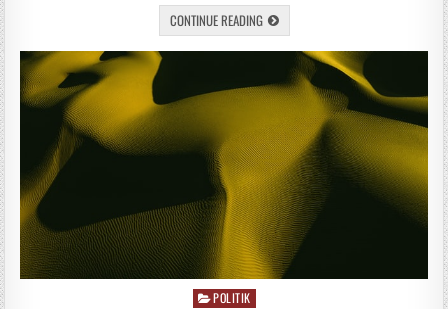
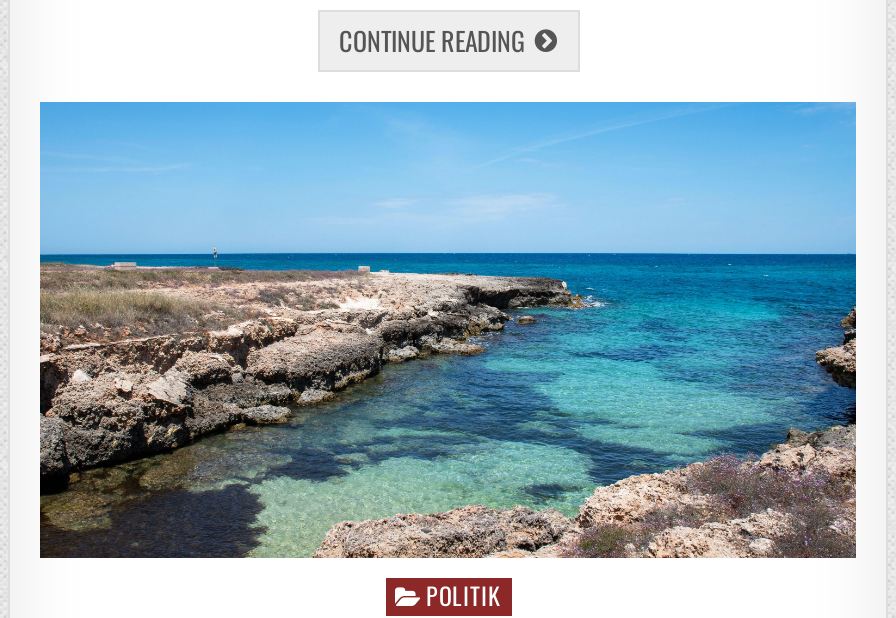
[19,50,429,280] [image] -> [38,100,858,560] [image]

